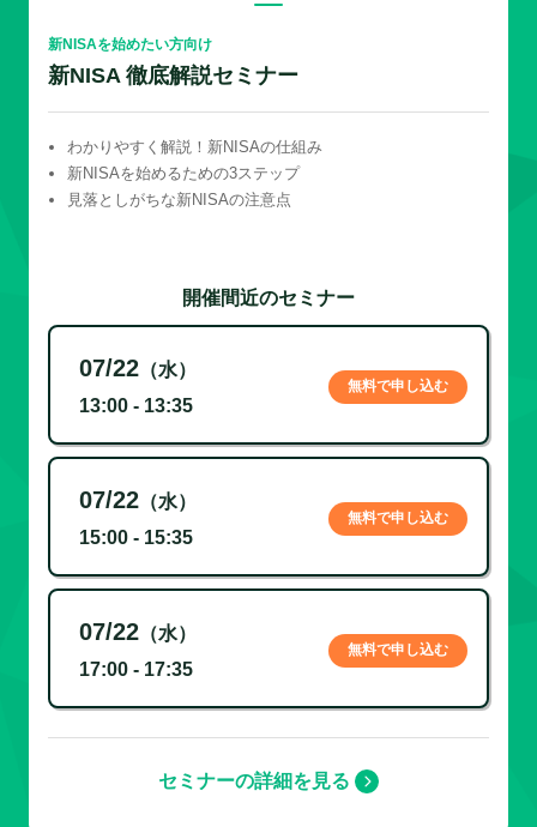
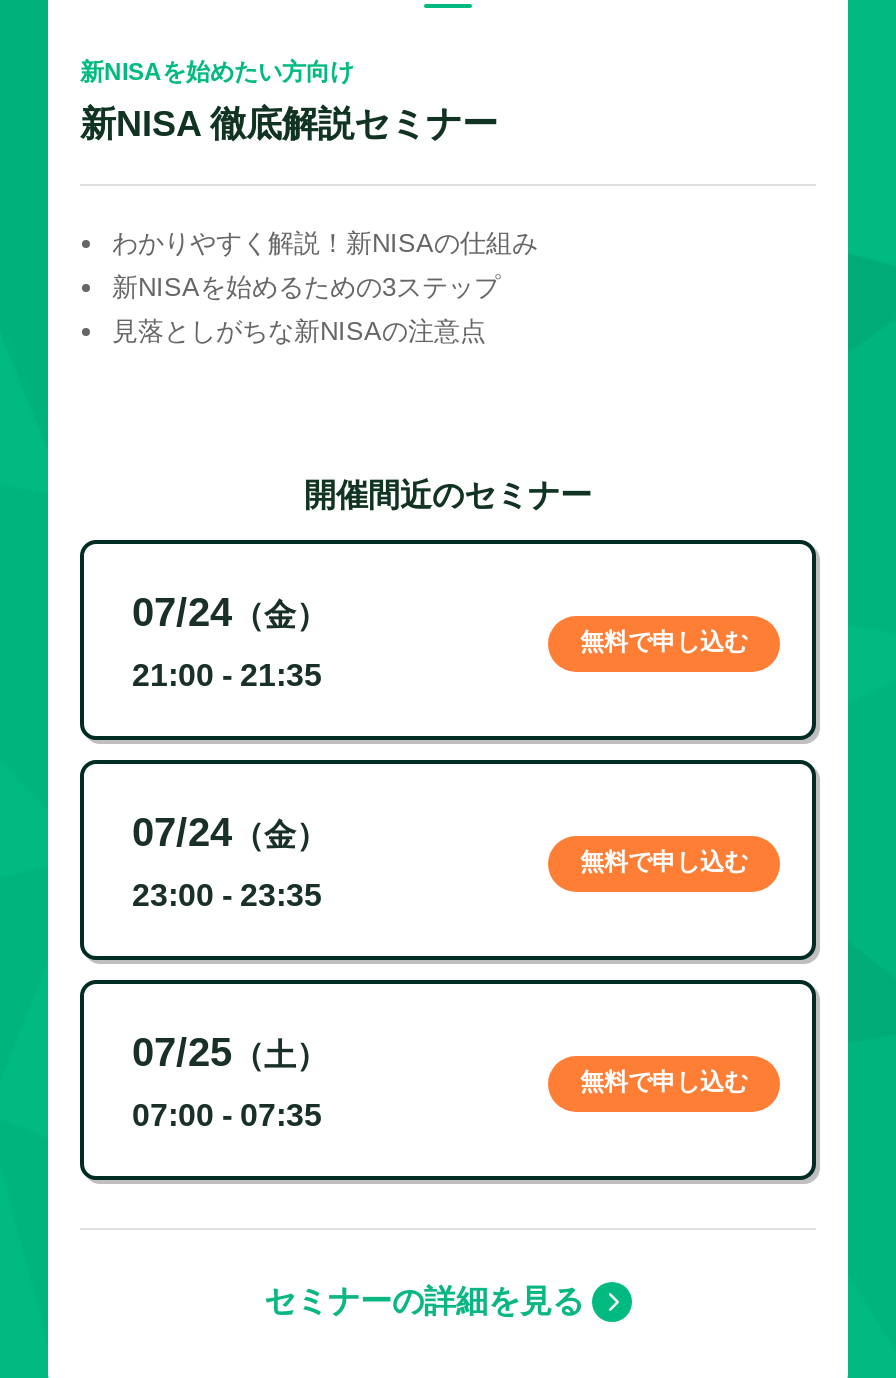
[79,355,197,381] 07/22（水） -> [132,590,328,634] 07/24（金）
[79,396,193,416] 13:00 - 13:35 -> [132,658,322,692] 21:00 - 21:35
[79,487,197,513] 07/22（水） -> [132,810,328,854] 07/24（金）
[79,528,193,548] 15:00 - 15:35 -> [132,878,322,912] 23:00 - 23:35
[79,619,197,645] 07/22（水） -> [132,1030,328,1074] 07/25（土）
[79,659,193,680] 17:00 - 17:35 -> [132,1098,322,1132] 07:00 - 07:35

